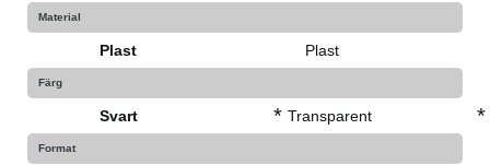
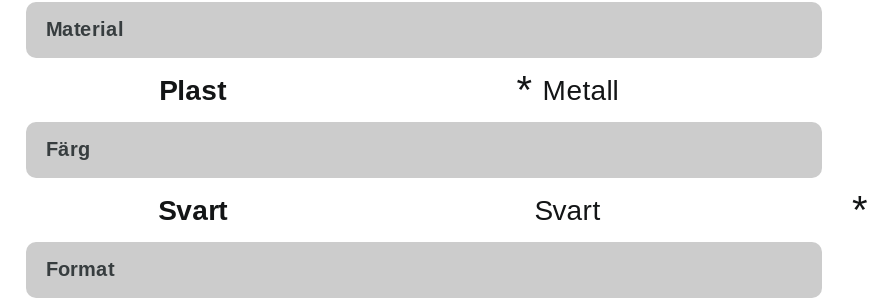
[305,41,339,59] Plast -> [517,67,619,111] * Metall
[273,103,371,128] * Transparent -> [535,193,601,225] Svart

